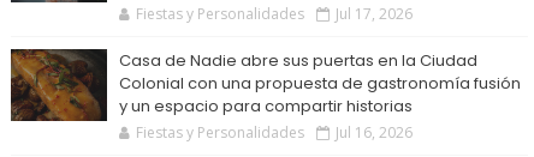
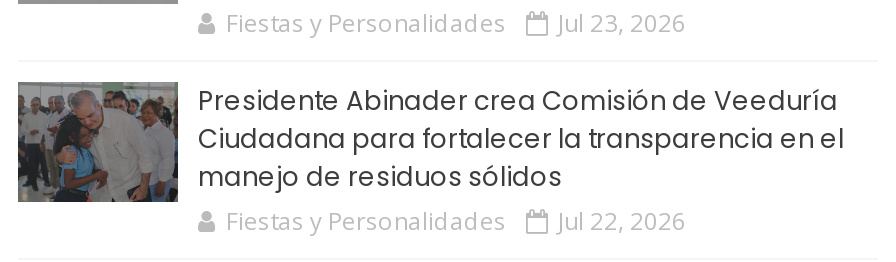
[136,4,413,24] Fiestas y Personalidades Jul 17, 2026 -> [226,6,686,40] Fiestas y Personalidades Jul 23, 2026
[10,48,521,121] [image] | Casa de Nadie abre sus puertas en la Ciudad | Colonial con una propuesta de gastronomía fusión | y un espacio para compartir historias -> [16,80,844,204] [image] | Presidente Abinader crea Comisión de Veeduría | Ciudadana para fortalecer la transparencia en el | manejo de residuos sólidos
[136,122,413,143] Fiestas y Personalidades Jul 16, 2026 -> [226,204,686,238] Fiestas y Personalidades Jul 22, 2026

